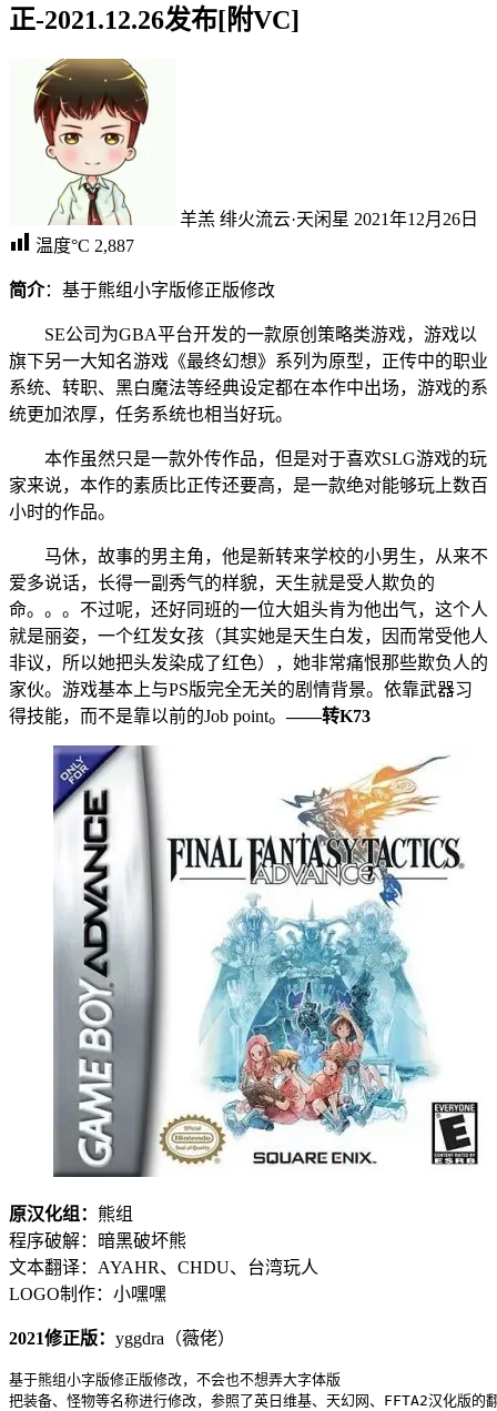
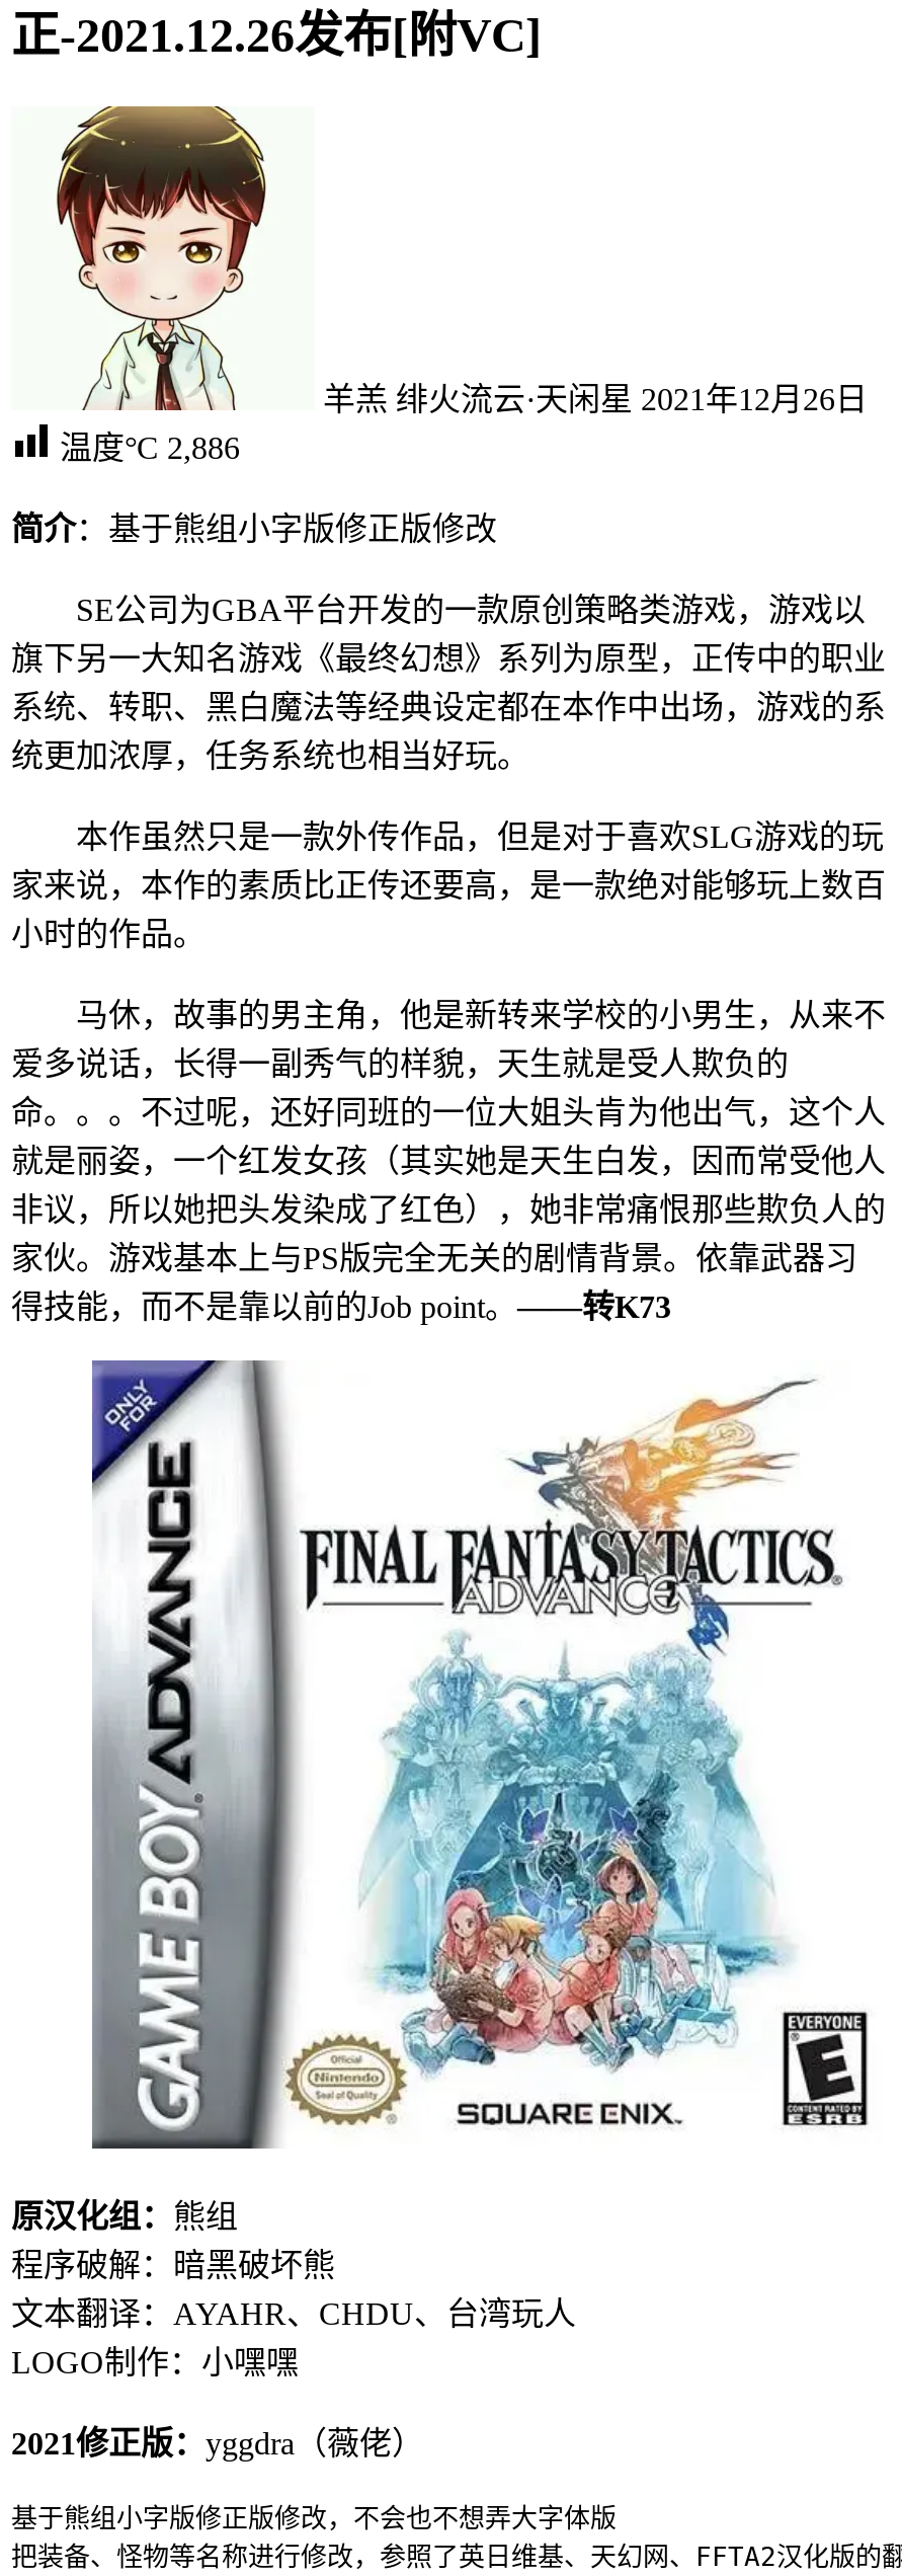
[35,236,134,255] 温度°C 2,887 -> [60,430,240,465] 温度°C 2,886

